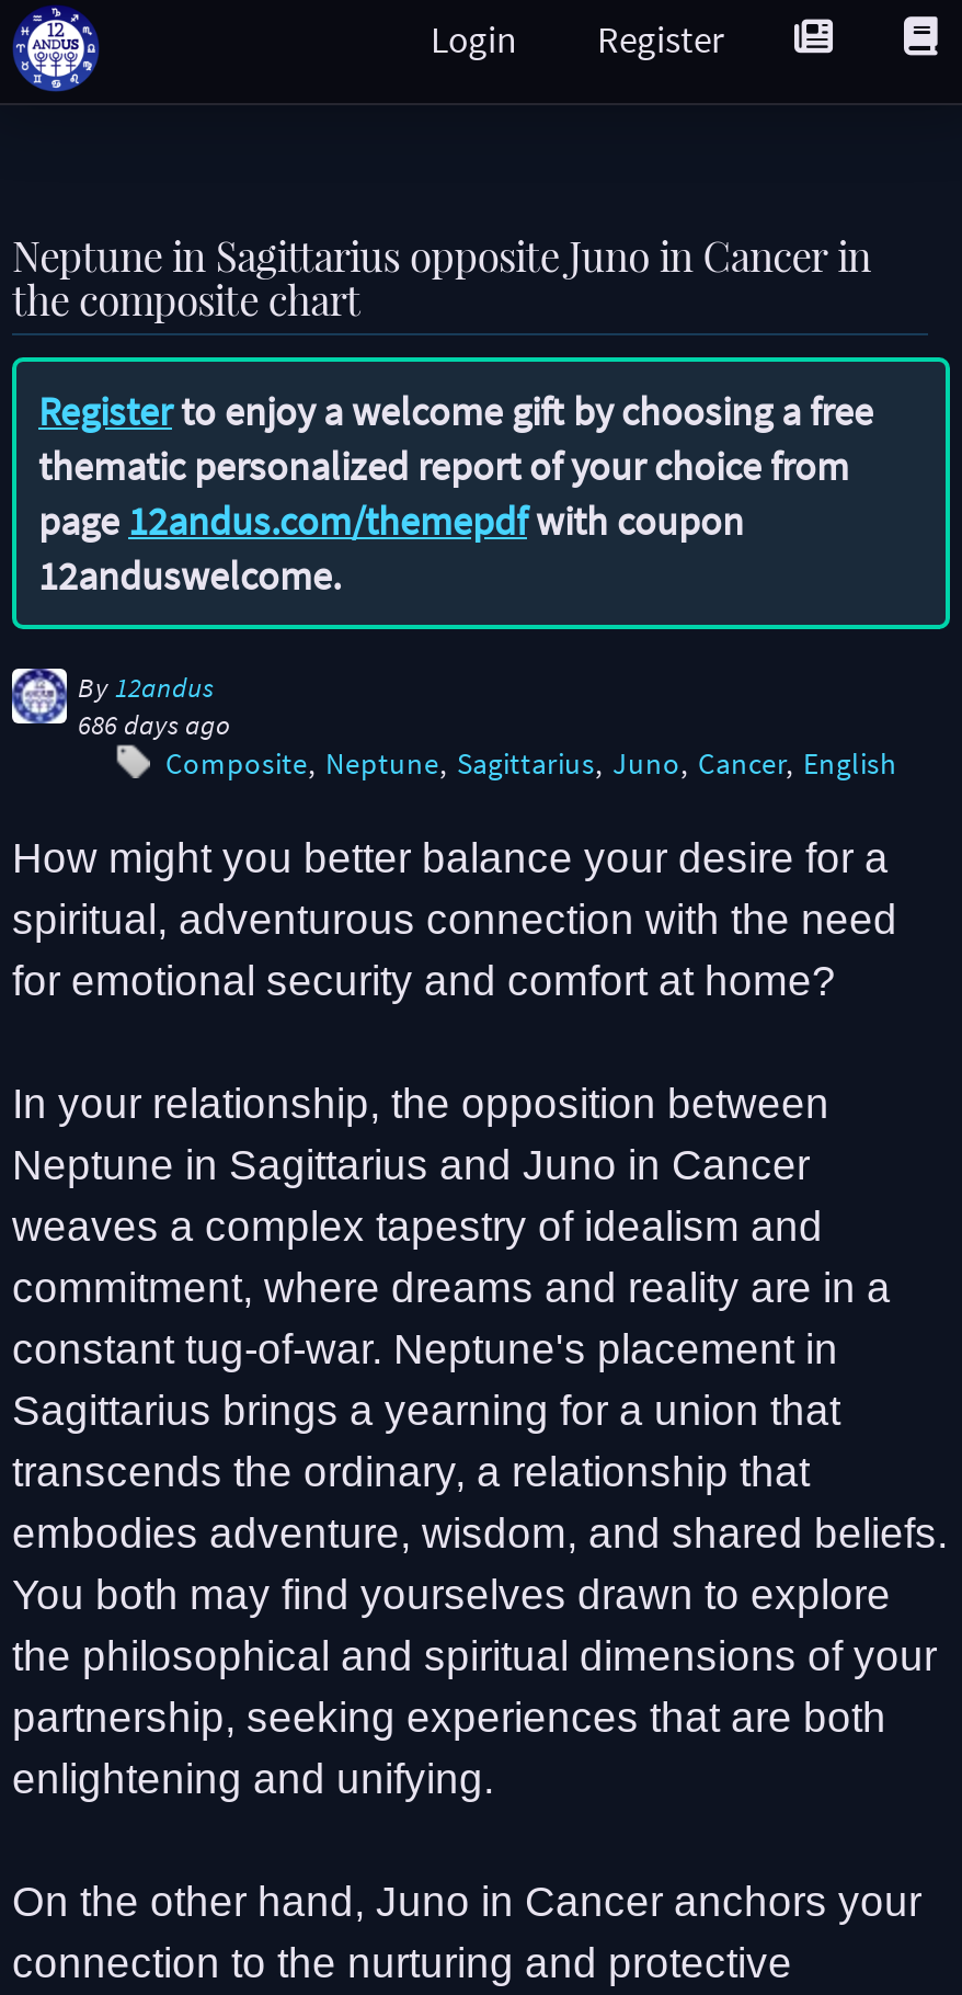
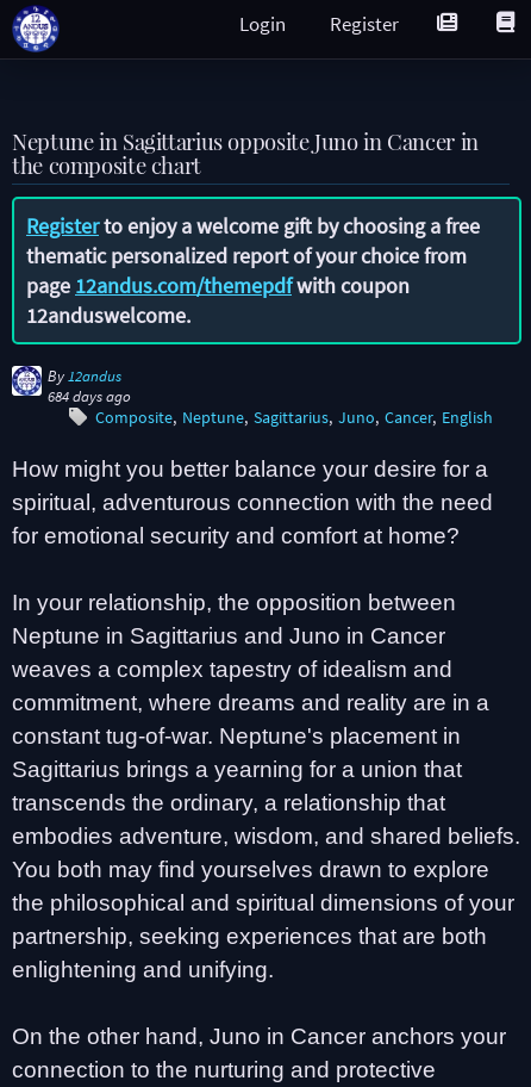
[78,708,231,741] 686 days ago -> [48,387,131,405] 684 days ago

